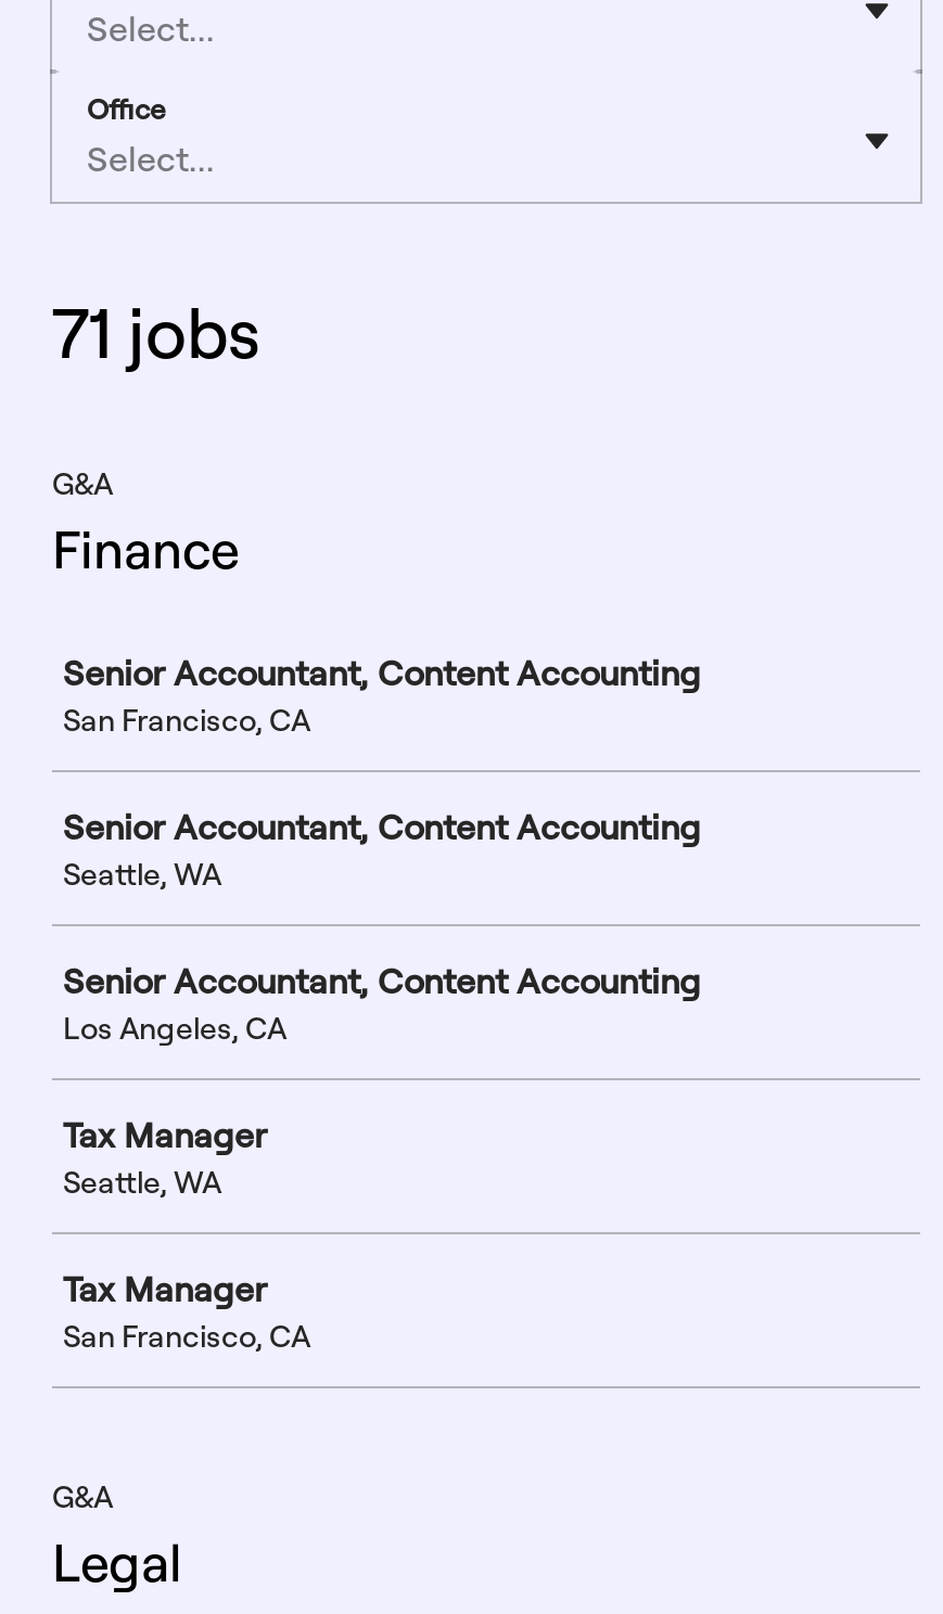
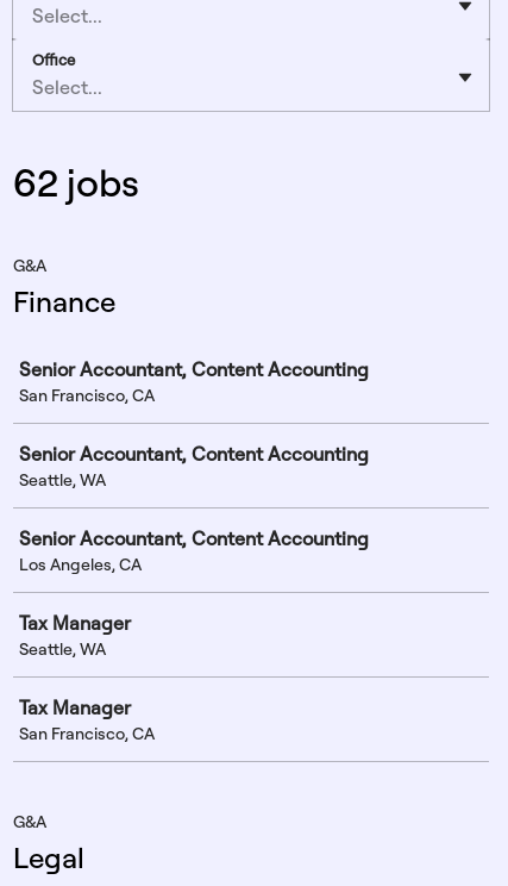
[52,289,260,375] 71 jobs -> [13,158,139,206] 62 jobs

